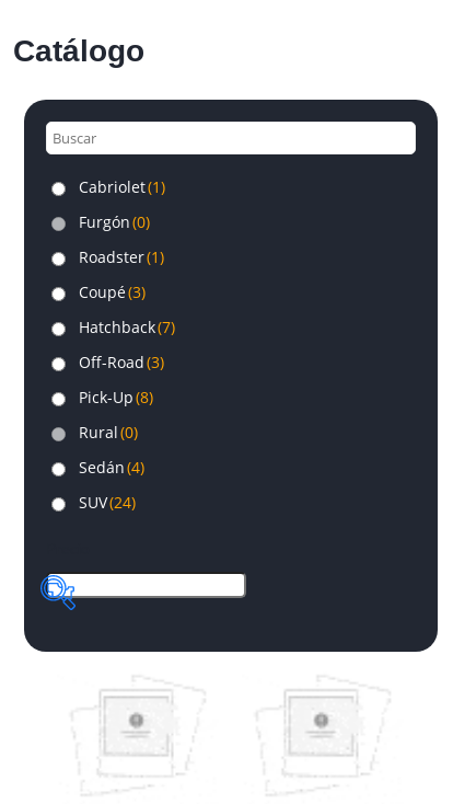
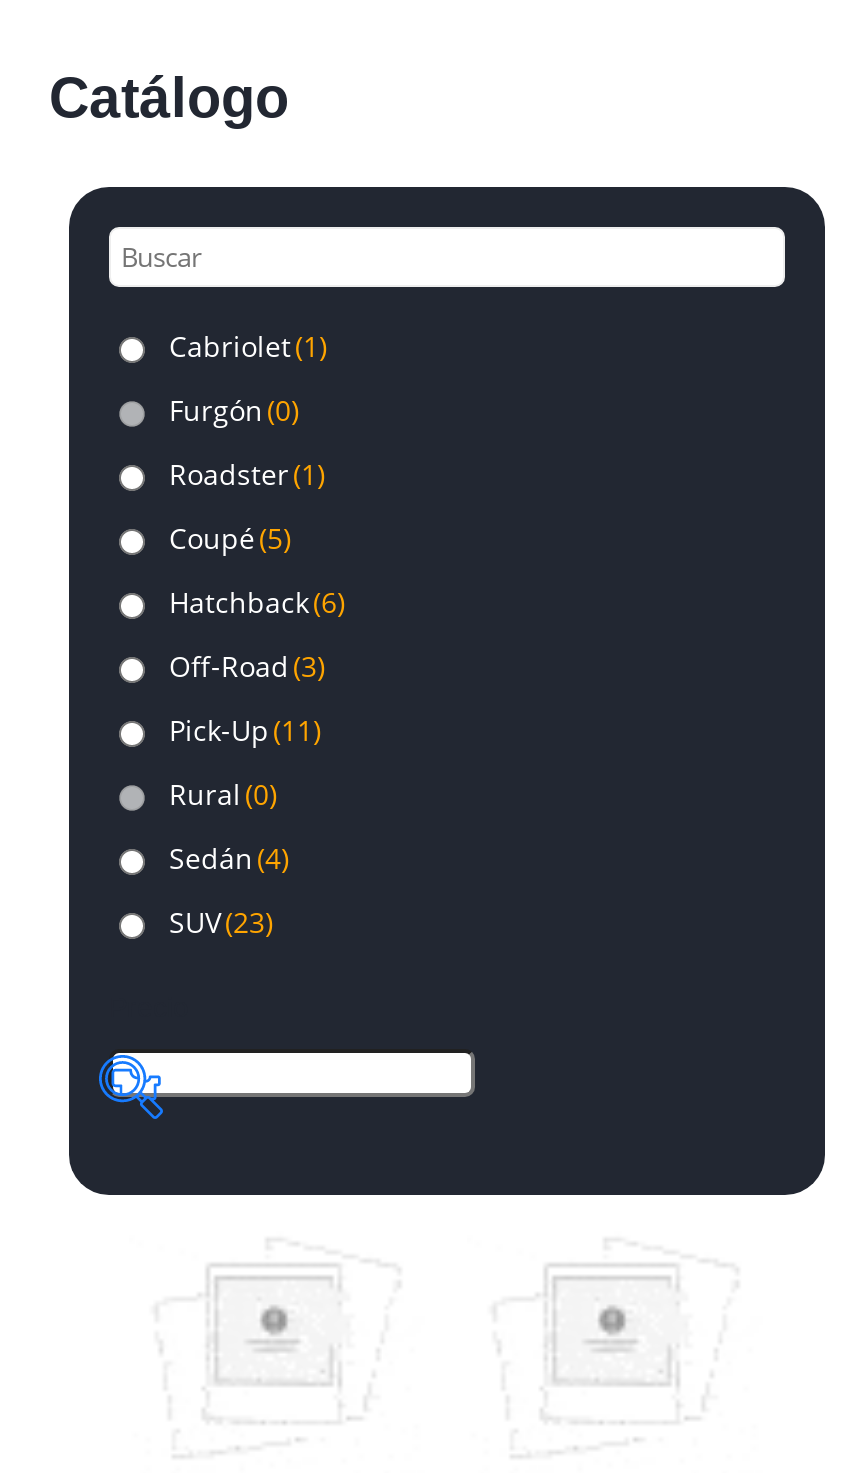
[79,282,146,302] Coupé (3) -> [169,519,291,557] Coupé (5)
[79,317,175,337] Hatchback (7) -> [169,583,345,621] Hatchback (6)
[79,387,153,407] Pick-Up (8) -> [169,711,321,749] Pick-Up (11)
[79,492,136,513] SUV (24) -> [169,903,273,941] SUV (23)

